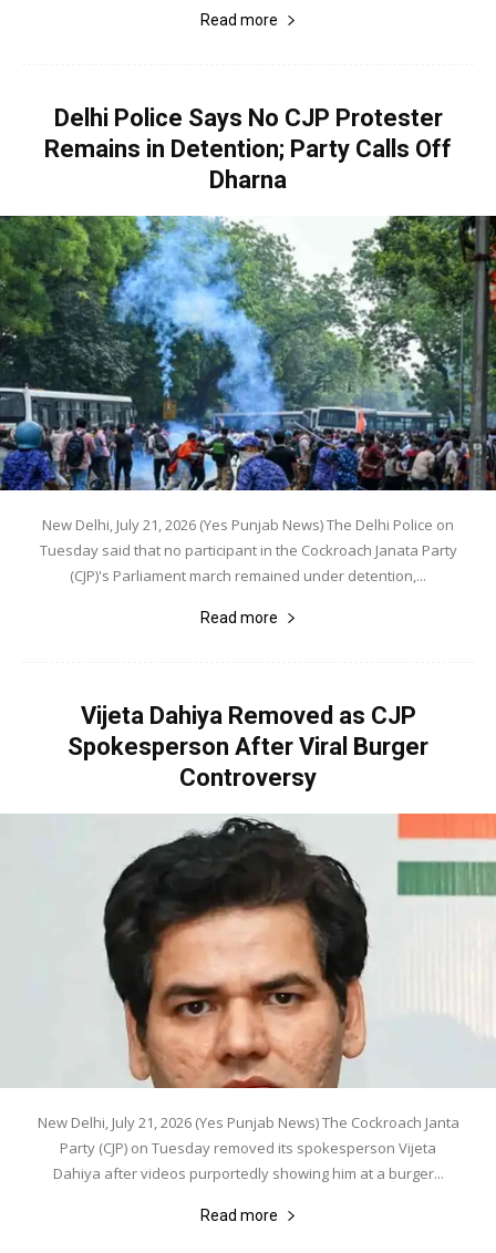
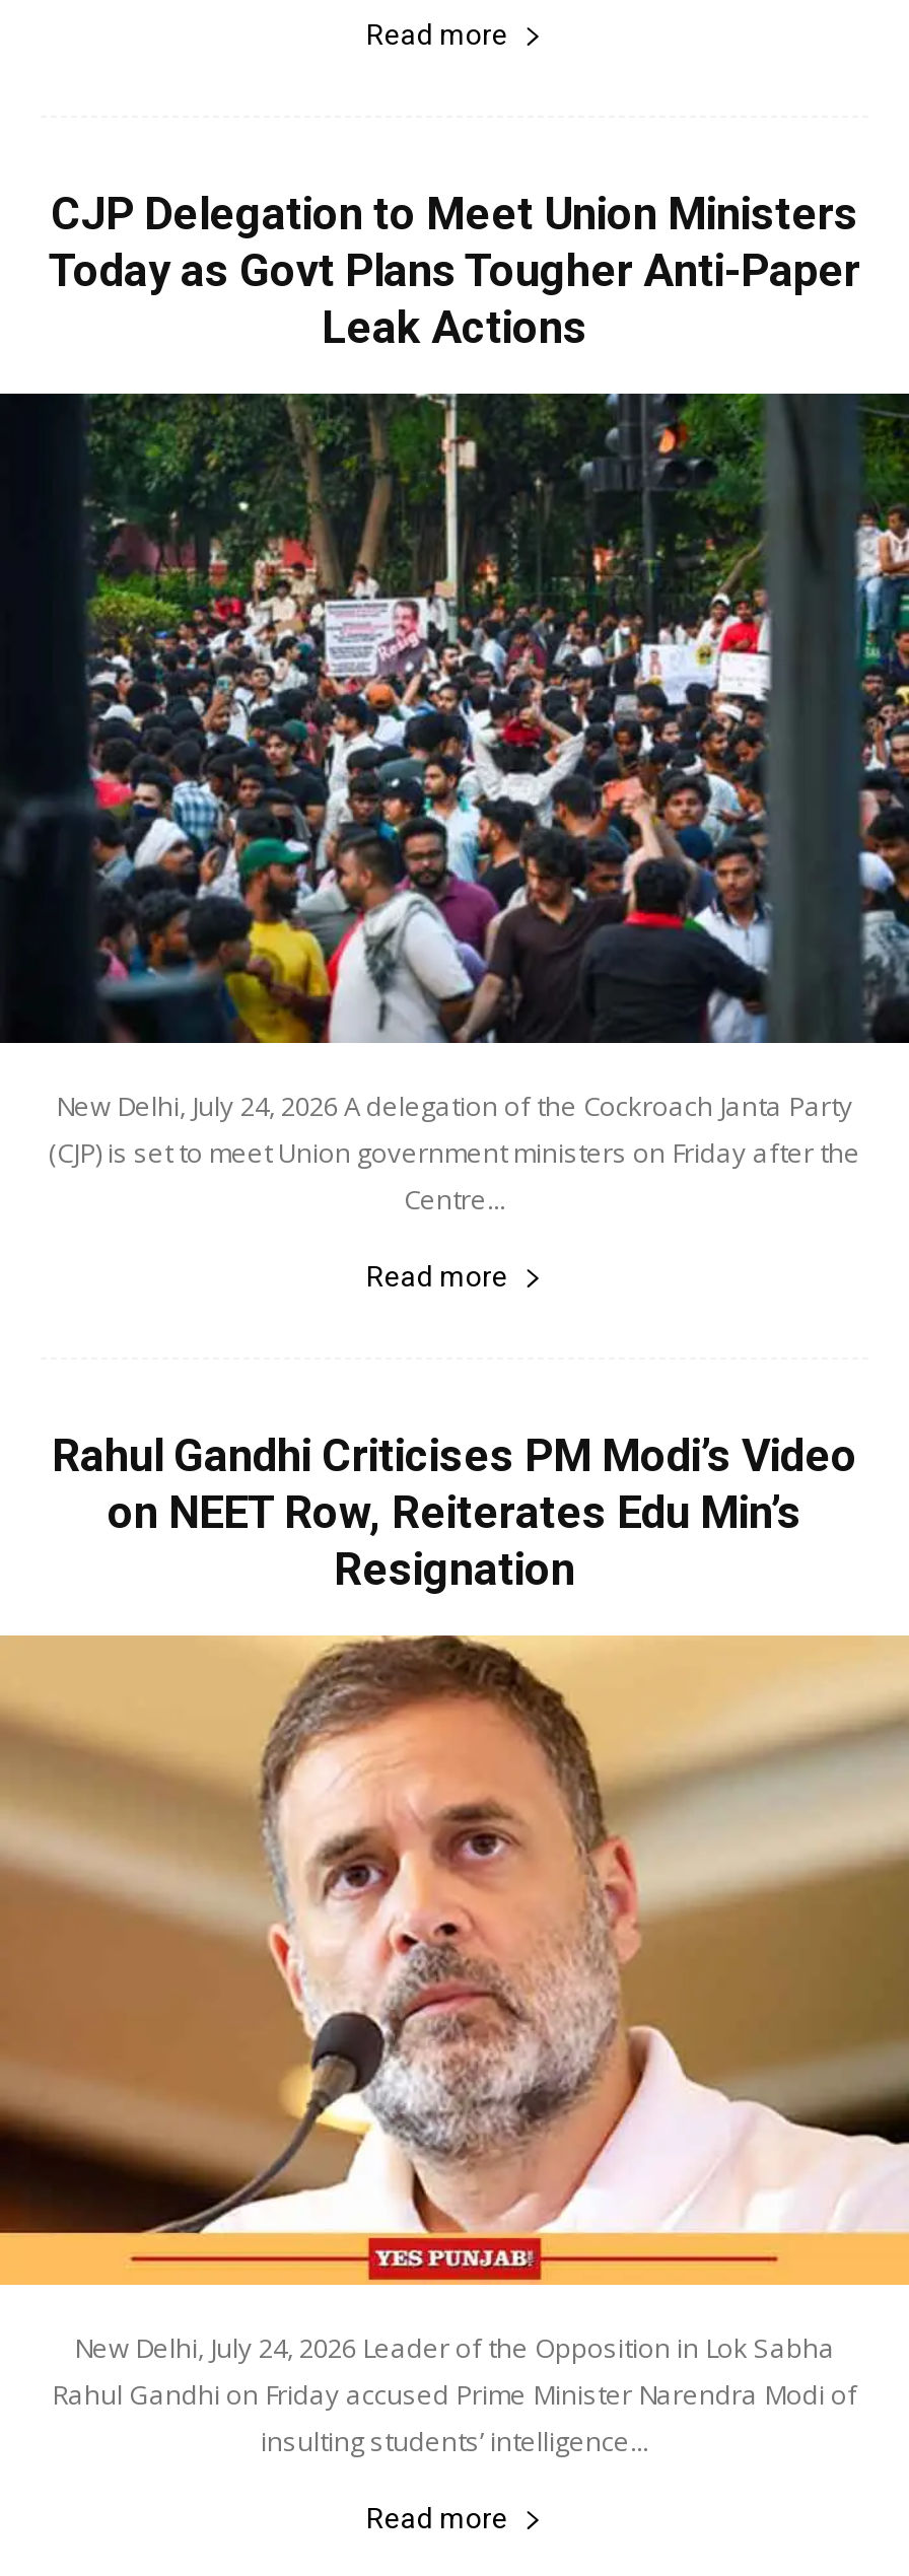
[44,104,452,194] Delhi Police Says No CJP Protester | Remains in Detention; Party Calls Off | Dharna -> [49,190,860,354] CJP Delegation to Meet Union Ministers | Today as Govt Plans Tougher Anti-Paper | Leak Actions
[3,215,493,585] [image] | New Delhi, July 21, 2026 (Yes Punjab News) The Delhi Police on | Tuesday said that no participant in the Cockroach Janata Party | (CJP)'s Parliament march remained under detention,... -> [6,393,903,1218] [image] | New Delhi, July 24, 2026 A delegation of the Cockroach Janta Party | (CJP) is set to meet Union government ministers on Friday after the | Centre...
[68,701,428,791] Vijeta Dahiya Removed as CJP | Spokesperson After Viral Burger | Controversy -> [52,1431,857,1596] Rahul Gandhi Criticises PM Modi’s Video | on NEET Row, Reiterates Edu Min’s | Resignation
[3,814,493,1183] [image] | New Delhi, July 21, 2026 (Yes Punjab News) The Cockroach Janta | Party (CJP) on Tuesday removed its spokesperson Vijeta | Dahiya after videos purportedly showing him at a burger... -> [6,1634,903,2460] [image] | New Delhi, July 24, 2026 Leader of the Opposition in Lok Sabha | Rahul Gandhi on Friday accused Prime Minister Narendra Modi of | insulting students’ intelligence...

